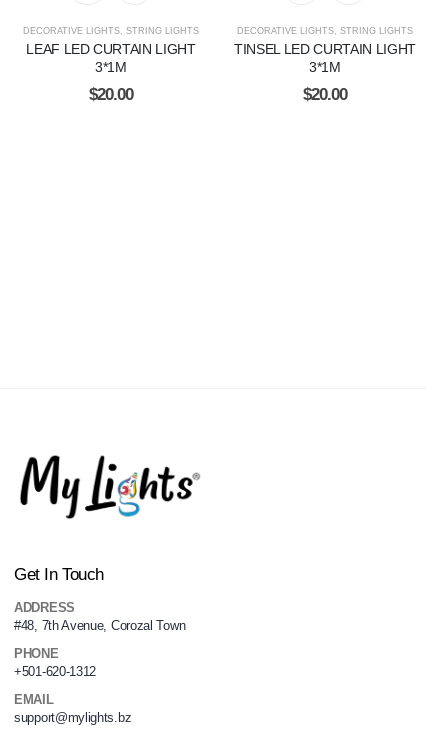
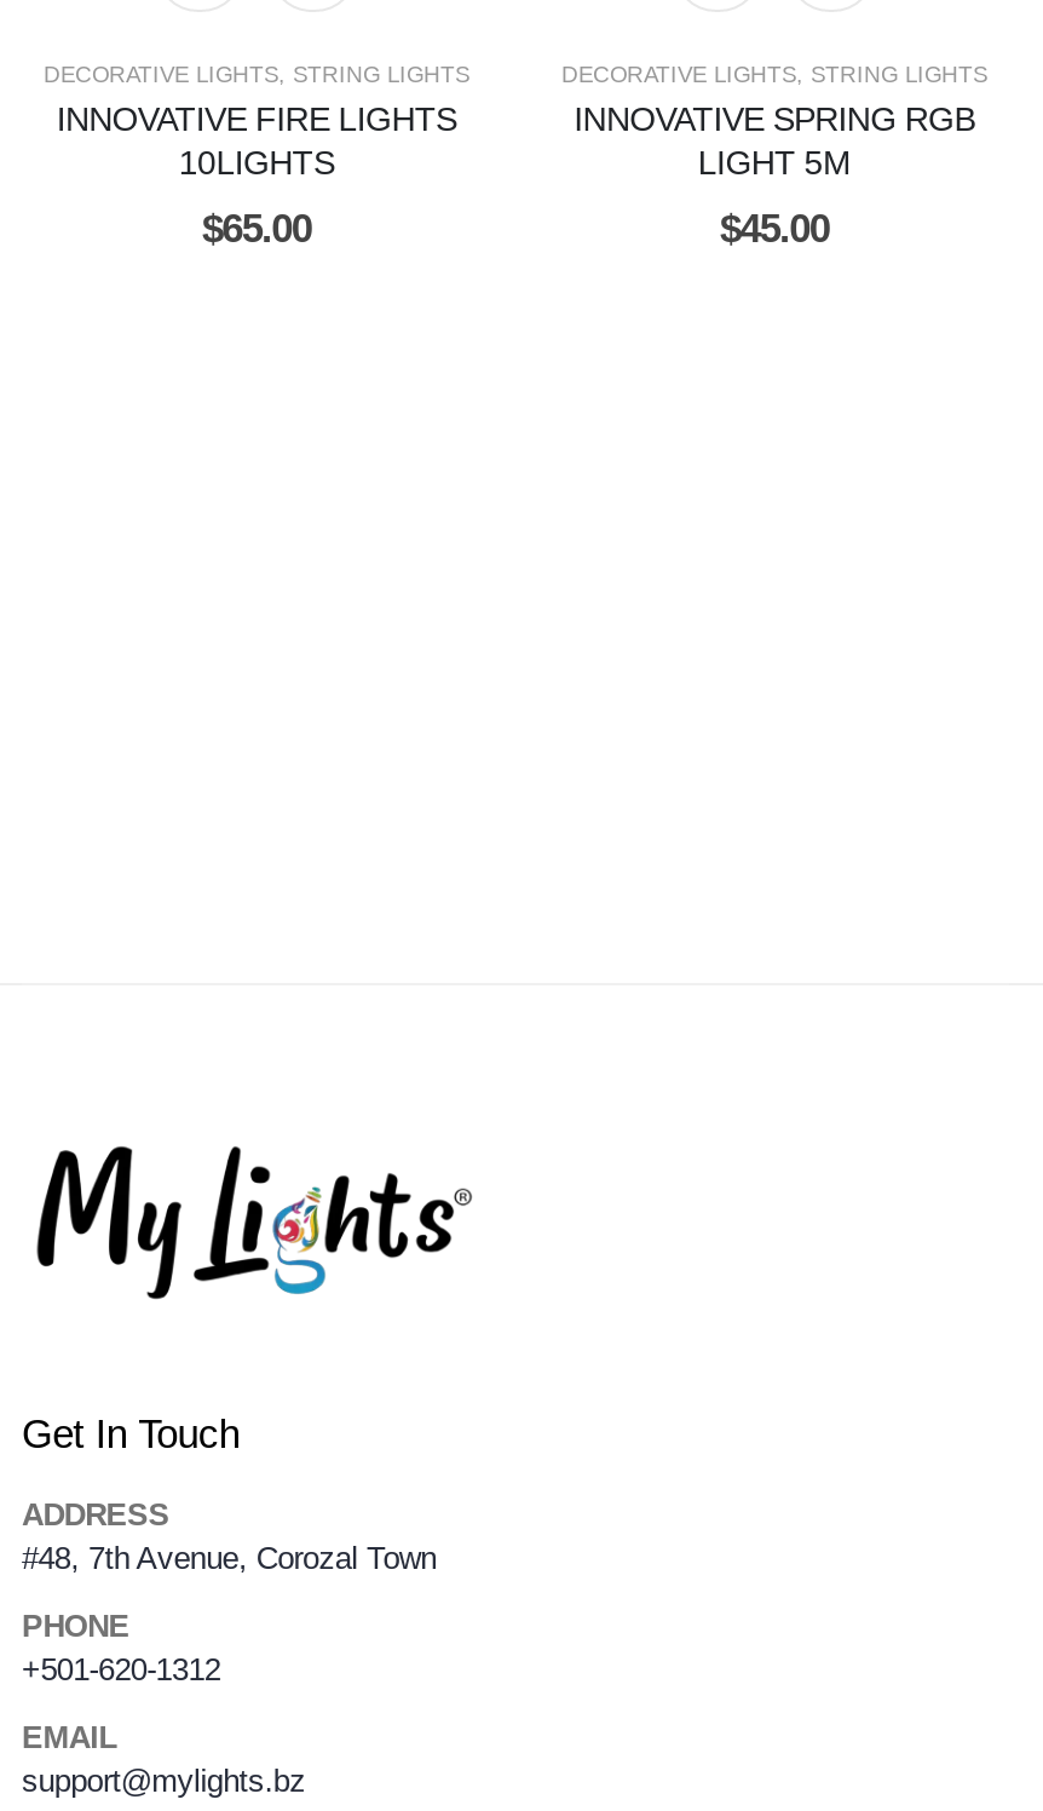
[26,41,196,75] LEAF LED CURTAIN LIGHT | 3*1M -> [56,100,457,182] INNOVATIVE FIRE LIGHTS | 10LIGHTS
[234,41,416,75] TINSEL LED CURTAIN LIGHT | 3*1M -> [574,100,975,182] INNOVATIVE SPRING RGB | LIGHT 5M
[88,85,133,104] $20.00 -> [202,206,311,252] $65.00
[302,85,347,104] $20.00 -> [720,206,829,252] $45.00

